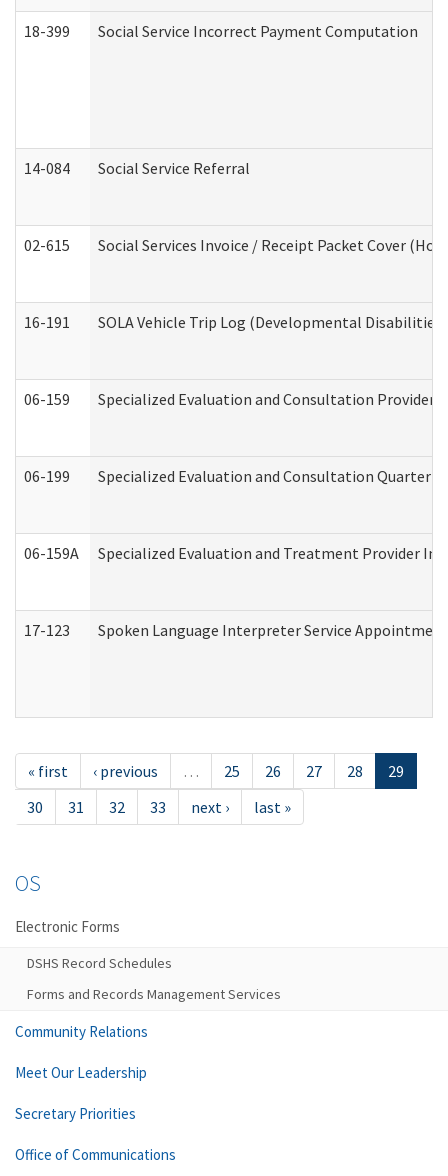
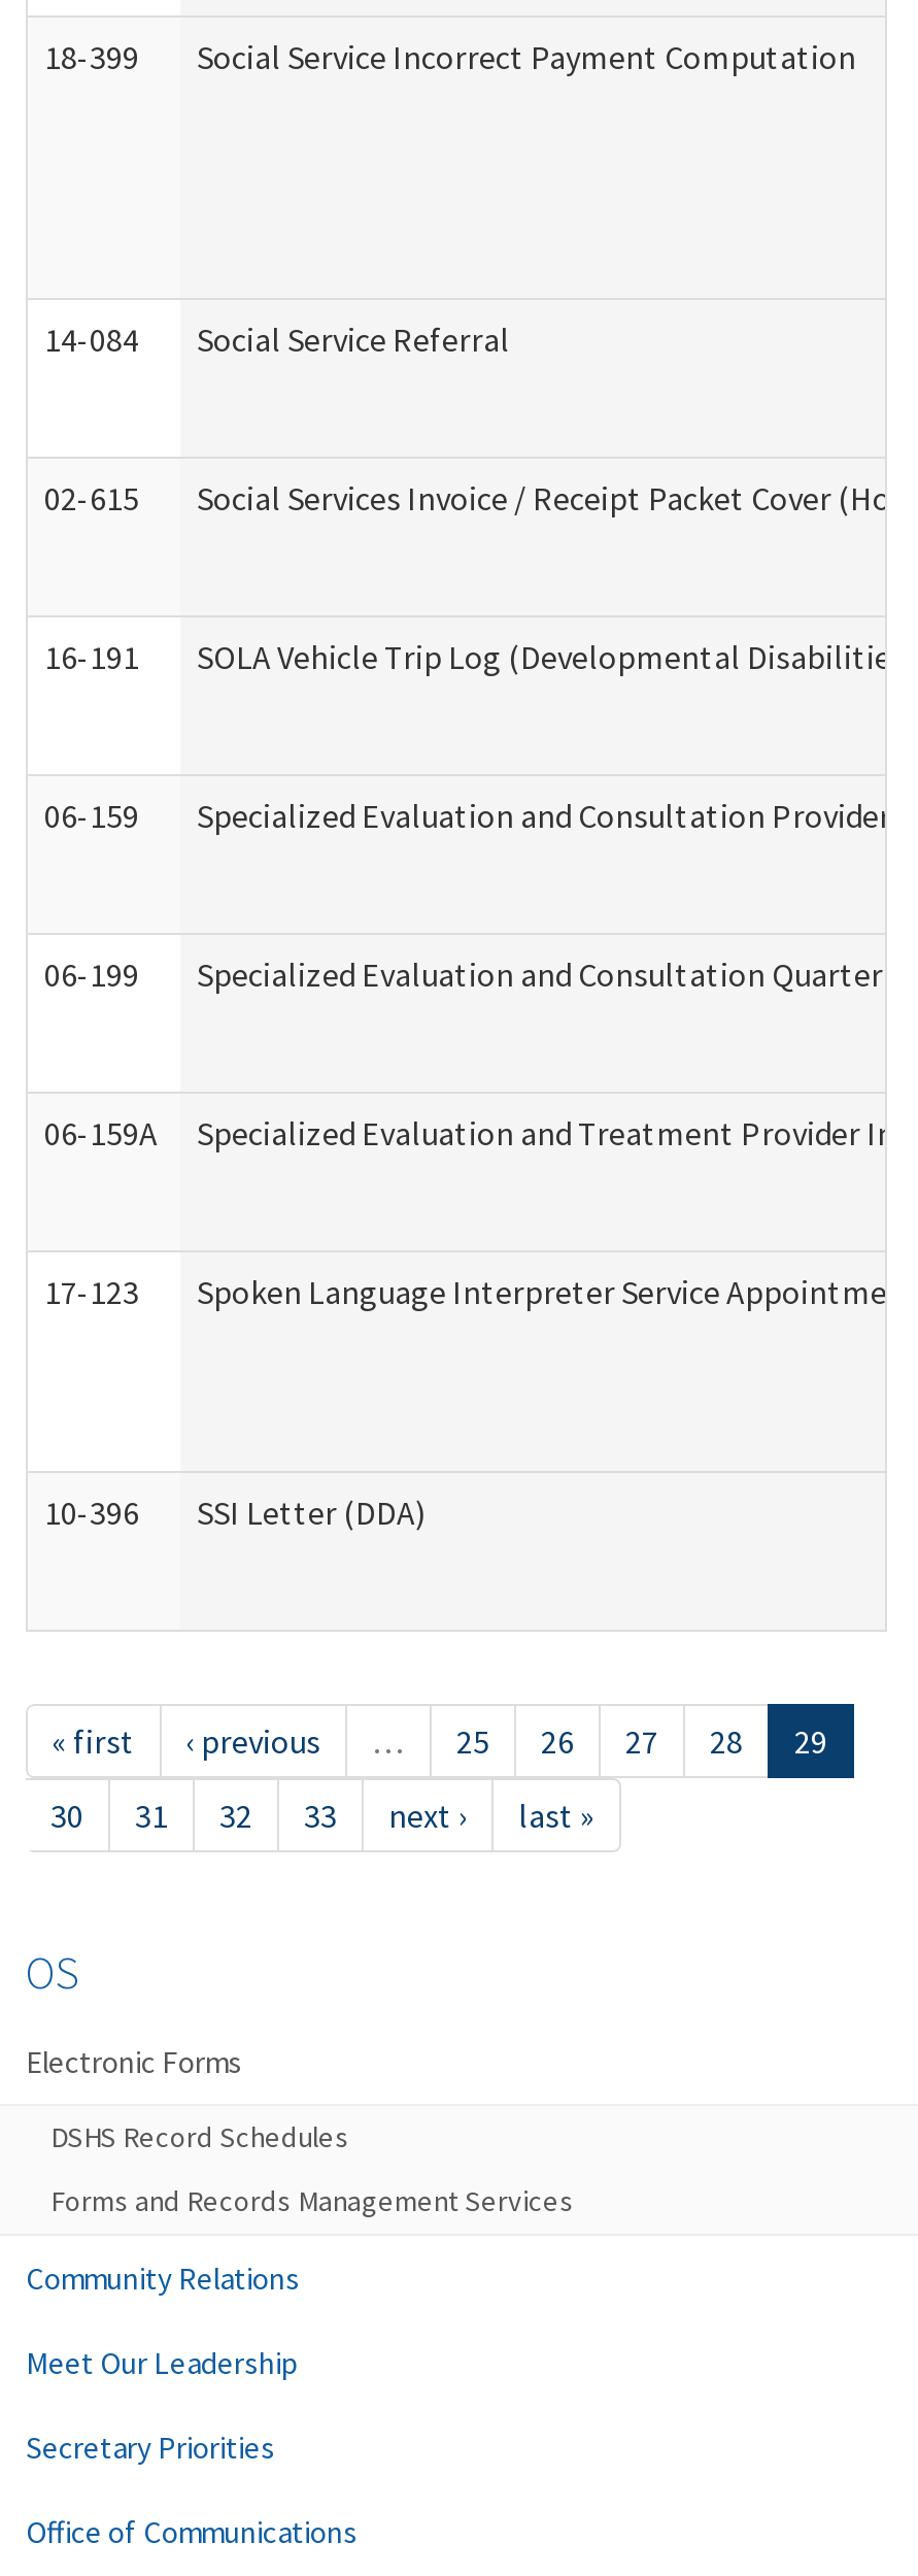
none -> [44,1492,426,1533] 10-396 | SSI Letter (DDA)

